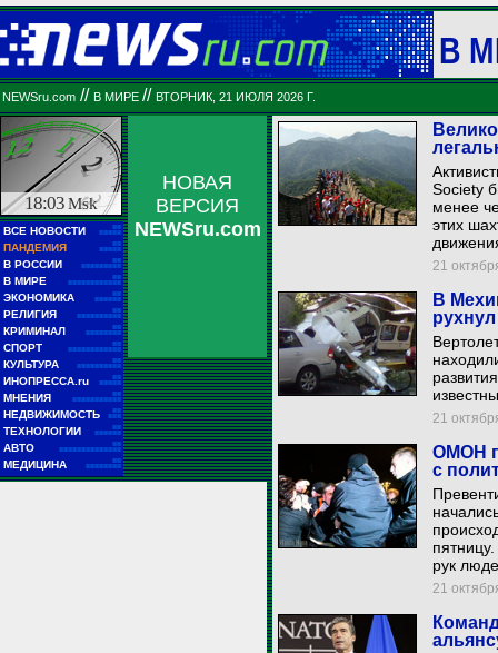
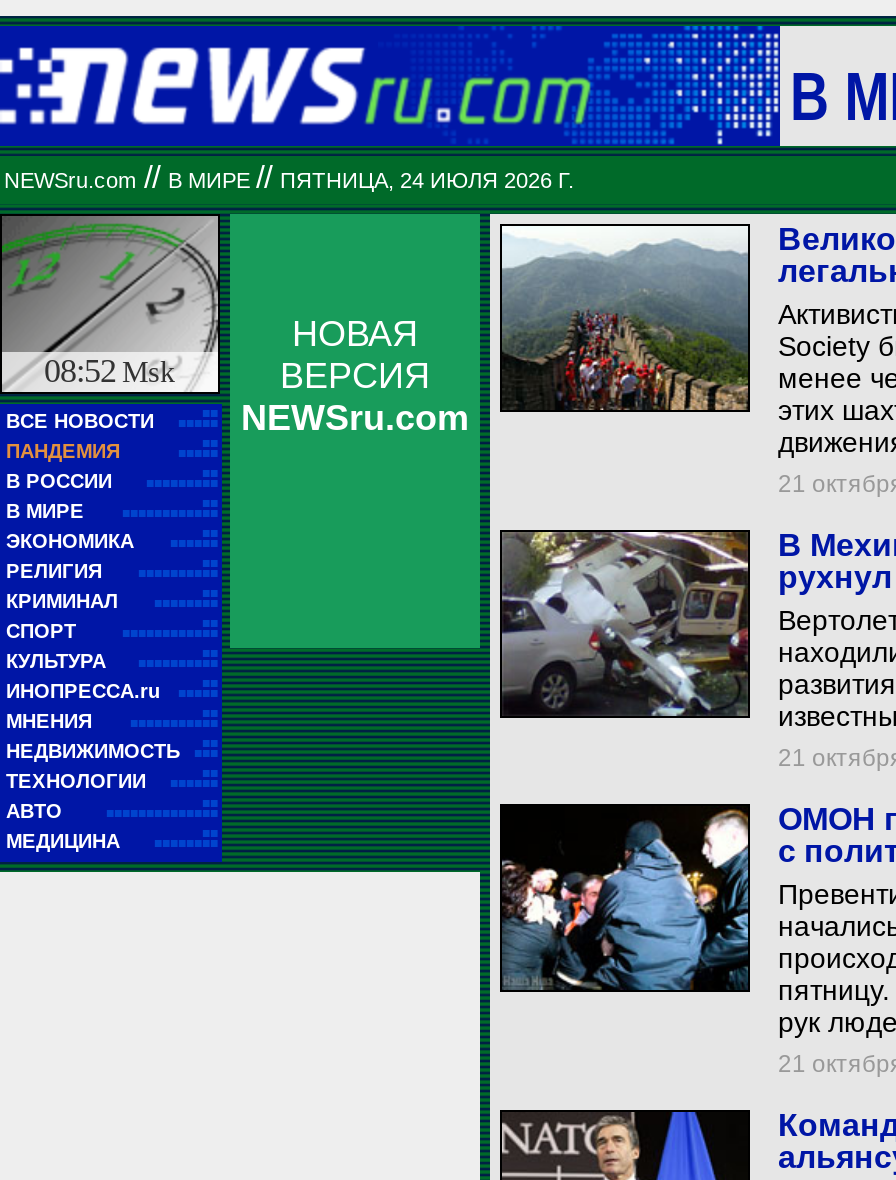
[2,86,316,105] NEWSru.com // В МИРЕ // ВТОРНИК, 21 ИЮЛЯ 2026 Г. -> [4,160,574,194] NEWSru.com // В МИРЕ // ПЯТНИЦА, 24 ИЮЛЯ 2026 Г.
[24,192,98,214] 18:03 Msk -> [44,352,176,390] 08:52 Msk

